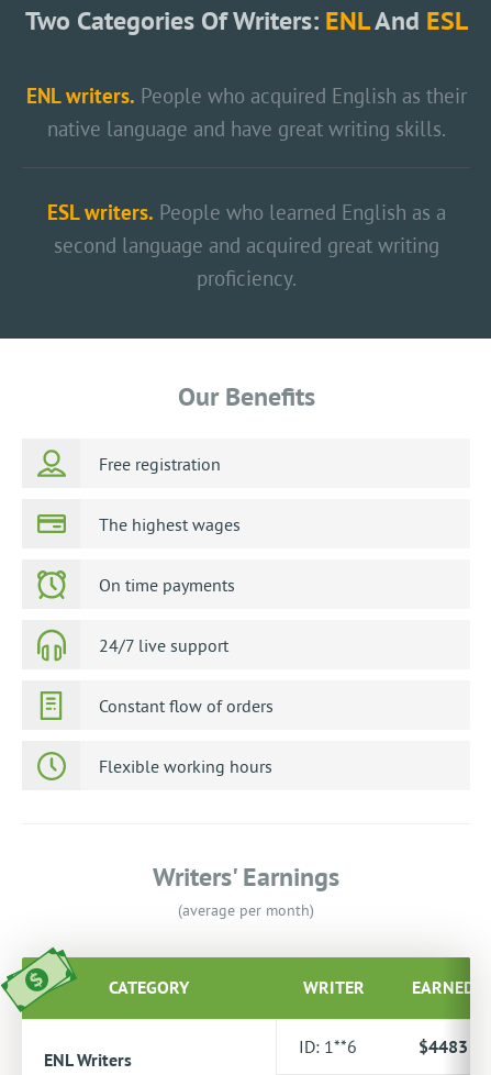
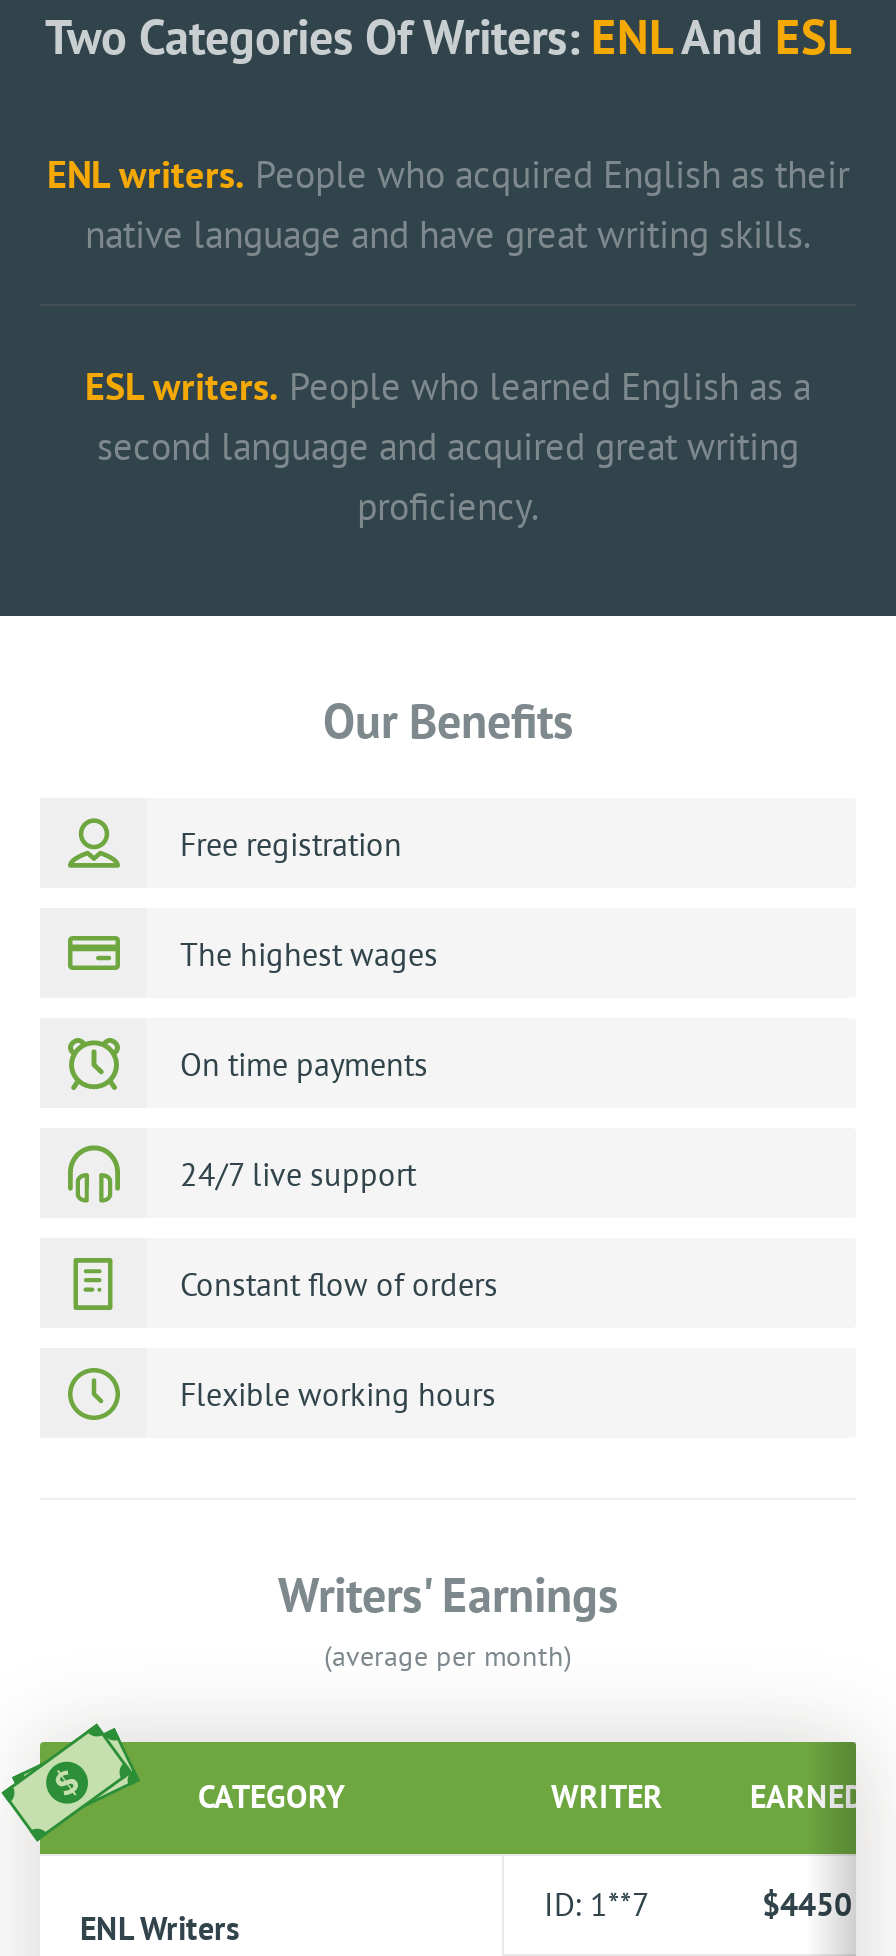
[299,1035,357,1057] ID: 1**6 -> [544,1884,650,1924] ID: 1**7
[419,1035,468,1057] $4483 -> [762,1884,852,1924] $4450

